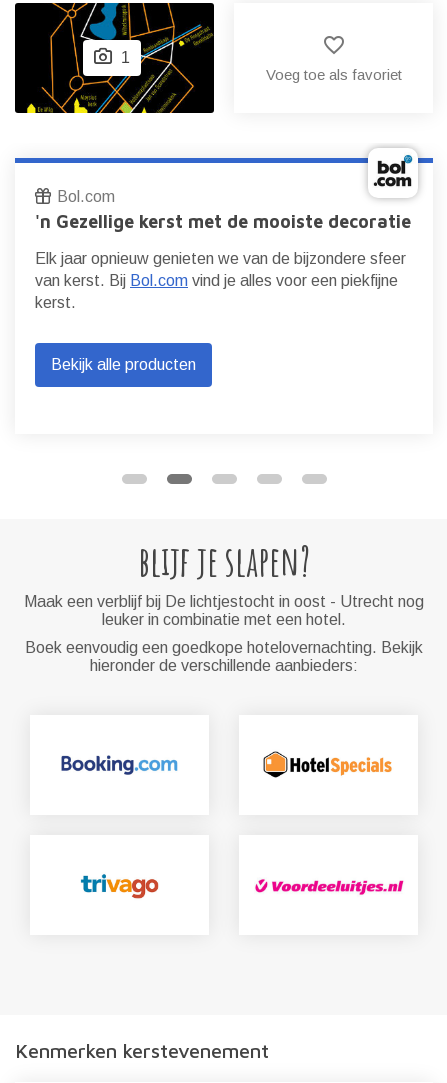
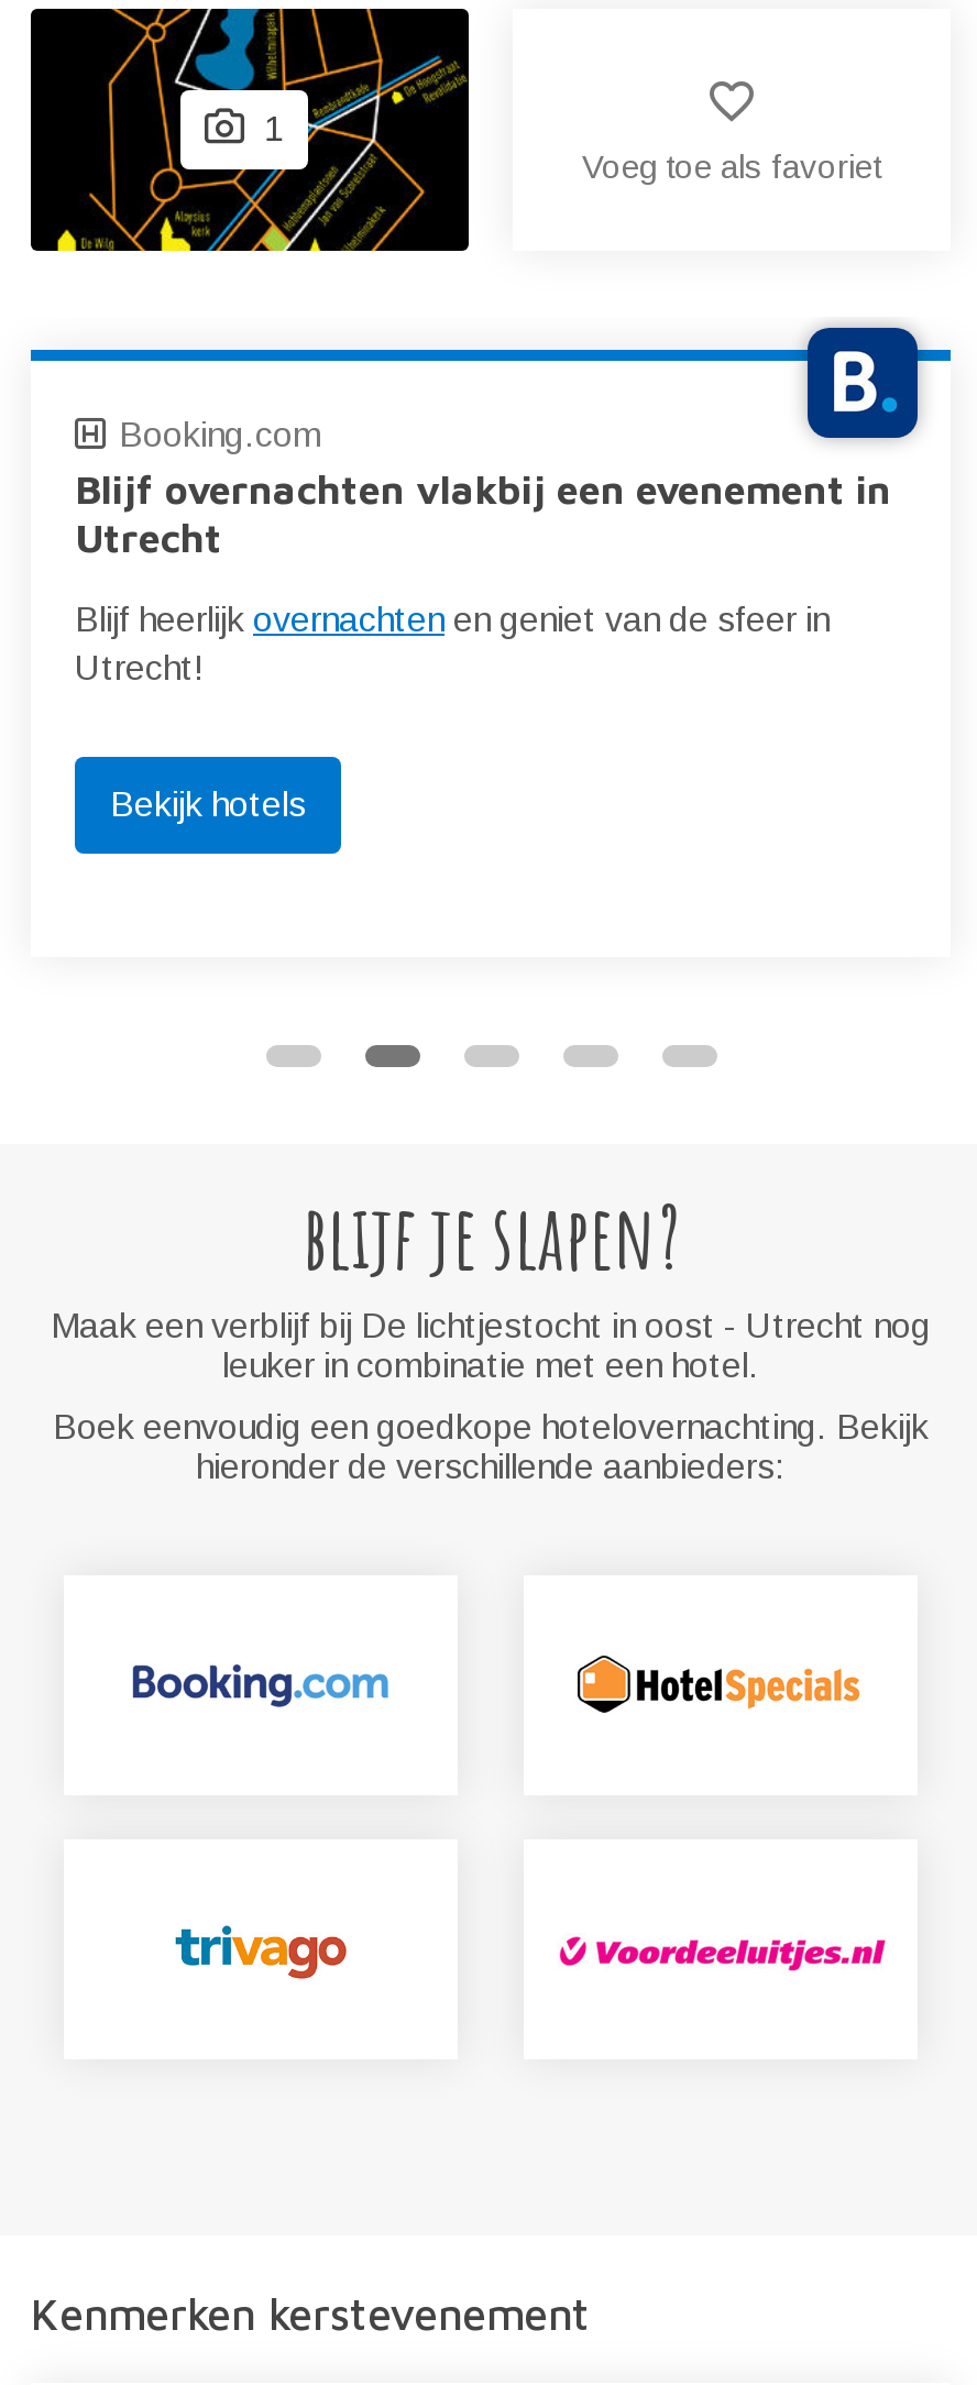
[35,188,411,232] Bol.com | 'n Gezellige kerst met de mooiste decoratie -> [75,416,891,561] Booking.com | Blijf overnachten vlakbij een evenement in | Utrecht
[35,250,406,311] Elk jaar opnieuw genieten we van de bijzondere sfeer | van kerst. Bij Bol.com vind je alles voor een piekfijne | kerst. -> [75,601,830,686] Blijf heerlijk overnachten en geniet van de sfeer in | Utrecht!
[51,356,196,373] Bekijk alle producten -> [110,785,306,823] Bekijk hotels

